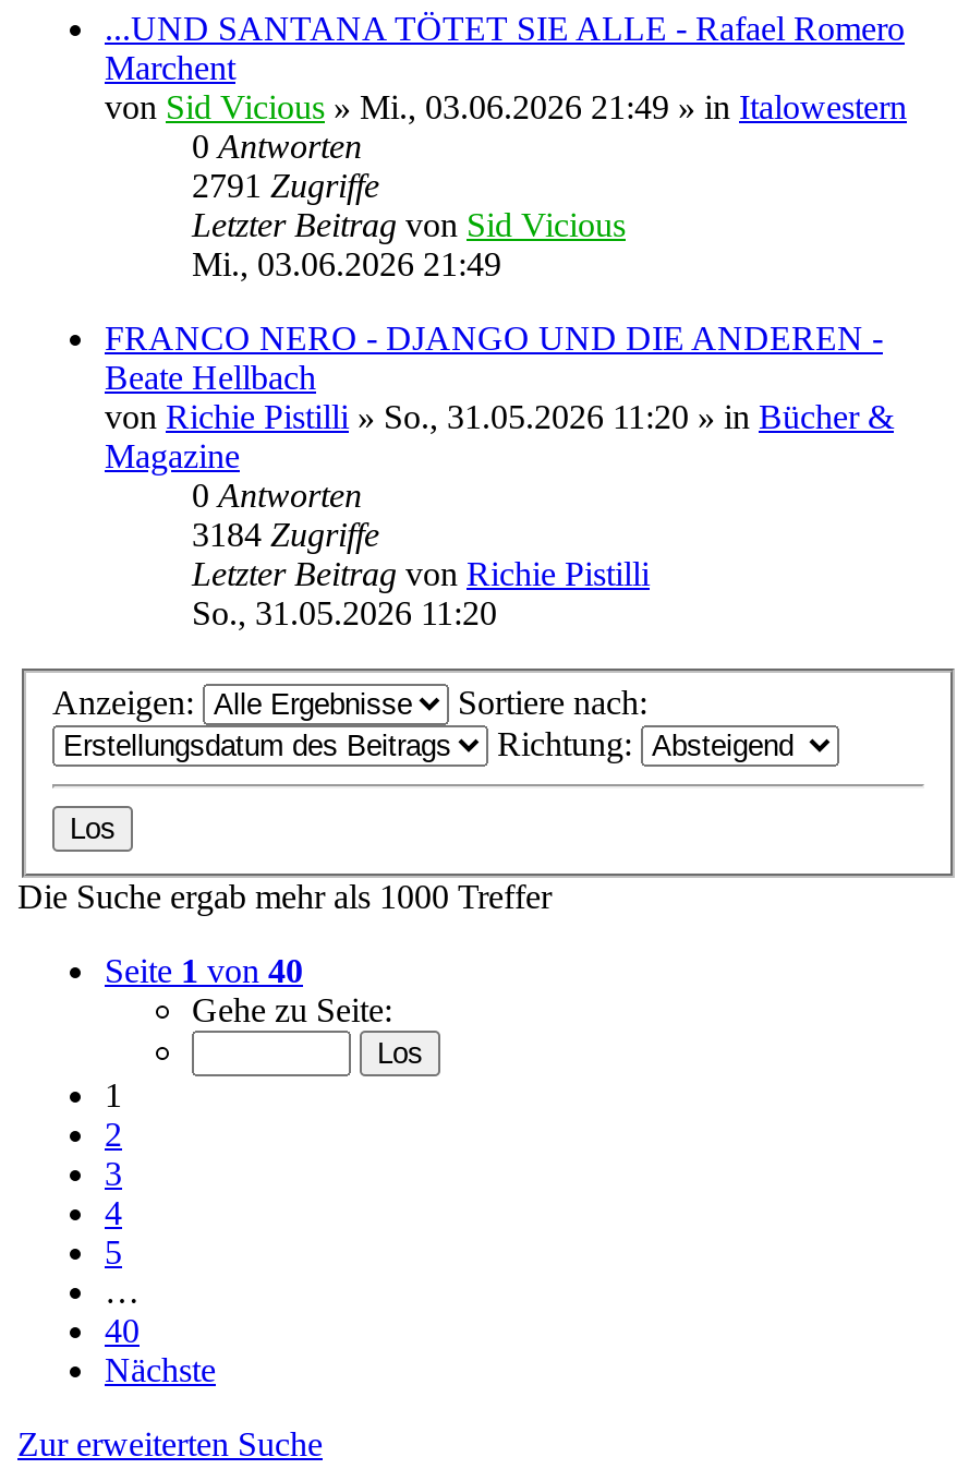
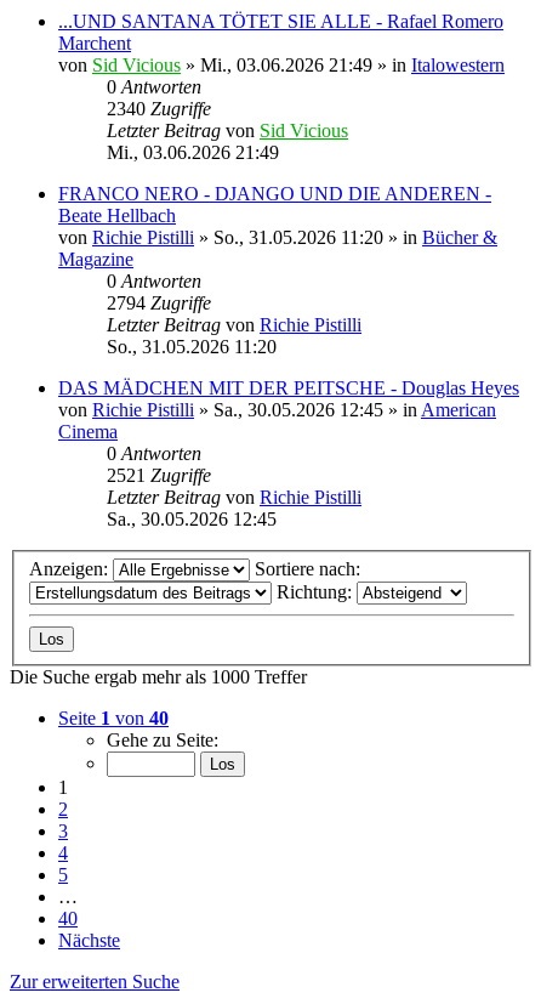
[192,167,379,204] 2791 Zugriffe -> [107,98,211,119] 2340 Zugriffe
[192,516,379,553] 3184 Zugriffe -> [107,292,211,313] 2794 Zugriffe
none -> [58,377,519,529] DAS MÄDCHEN MIT DER PEITSCHE - Douglas Heyes | von Richie Pistilli» Sa., 30.05.2026 12:45» in American | Cinema | 0 Antworten | 2521 Zugriffe | Letzter Beitrag von Richie Pistilli | Sa., 30.05.2026 12:45

